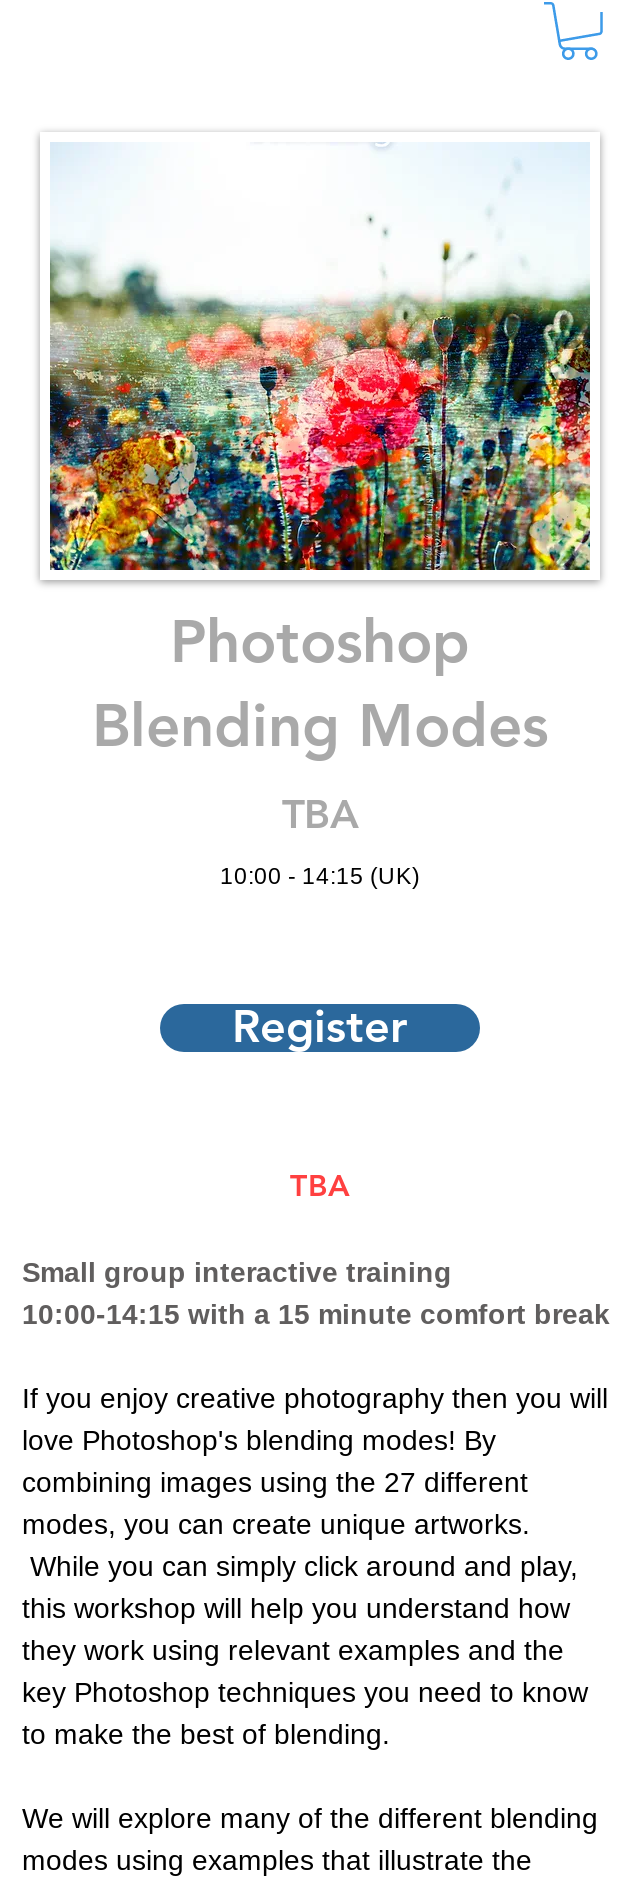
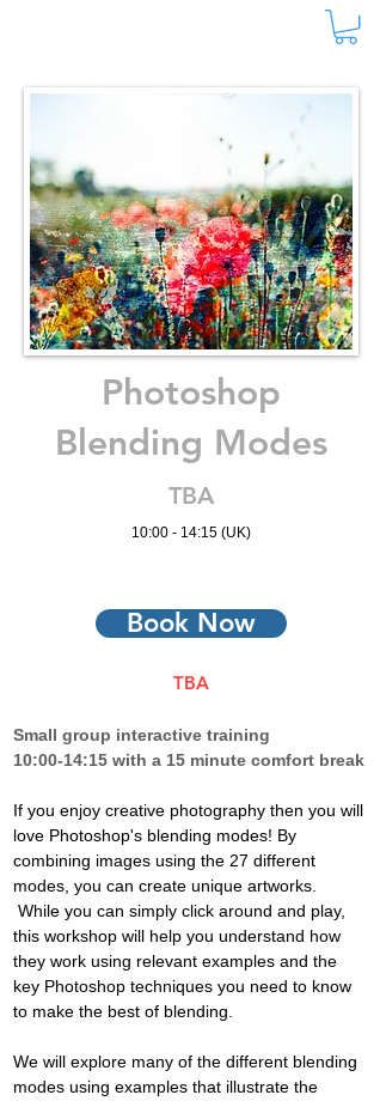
[232,1001,408,1055] Register -> [127,607,256,640] Book Now

